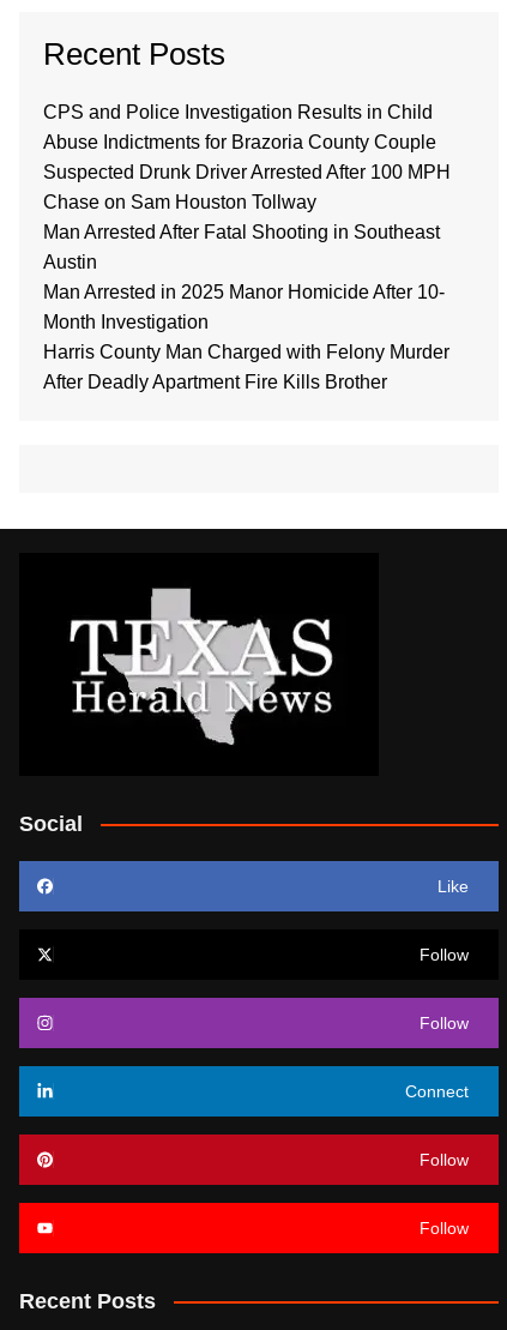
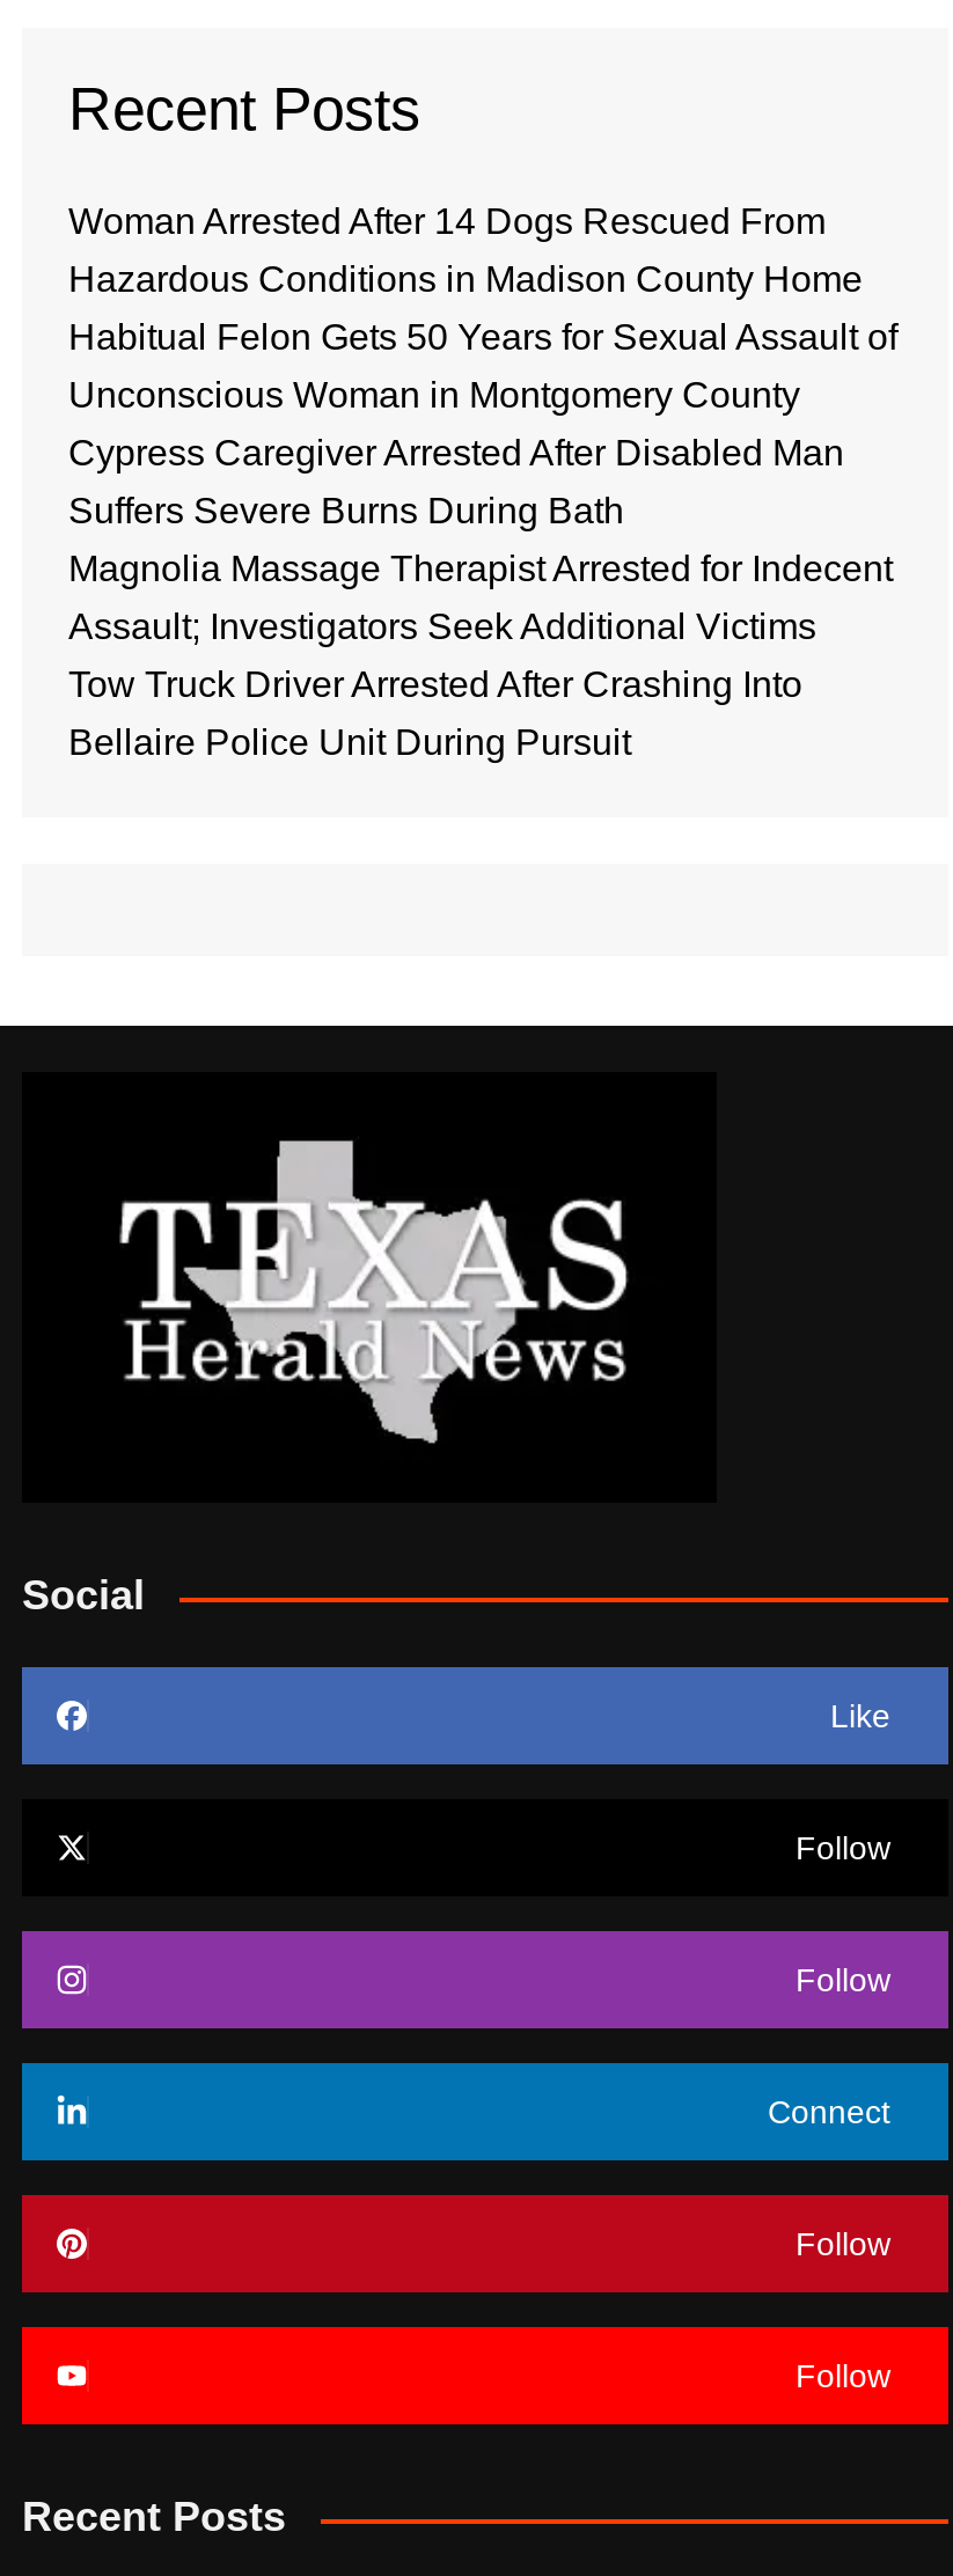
[43,102,433,122] CPS and Police Investigation Results in Child -> [68,202,826,242] Woman Arrested After 14 Dogs Rescued From
[43,132,436,152] Abuse Indictments for Brazoria County Couple -> [68,260,863,299] Hazardous Conditions in Madison County Home
[43,162,451,182] Suspected Drunk Driver Arrested After 100 MPH -> [68,318,897,357] Habitual Felon Gets 50 Years for Sexual Assault of
[43,192,316,212] Chase on Sam Houston Tollway -> [68,376,800,415] Unconscious Woman in Montgomery County
[43,222,440,242] Man Arrested After Fatal Shooting in Southeast -> [68,434,844,473] Cypress Caregiver Arrested After Disabled Man
[43,252,97,272] Austin -> [68,492,624,531] Suffers Severe Burns During Bath
[43,282,445,302] Man Arrested in 2025 Manor Homicide After 10- -> [68,549,893,589] Magnolia Massage Therapist Arrested for Indecent
[43,312,209,332] Month Investigation -> [68,607,816,647] Assault; Investigators Seek Additional Victims
[43,342,449,362] Harris County Man Charged with Felony Murder -> [68,665,802,705] Tow Truck Driver Arrested After Crashing Into
[43,372,387,392] After Deadly Apartment Fire Kills Brother -> [68,723,631,762] Bellaire Police Unit During Pursuit

